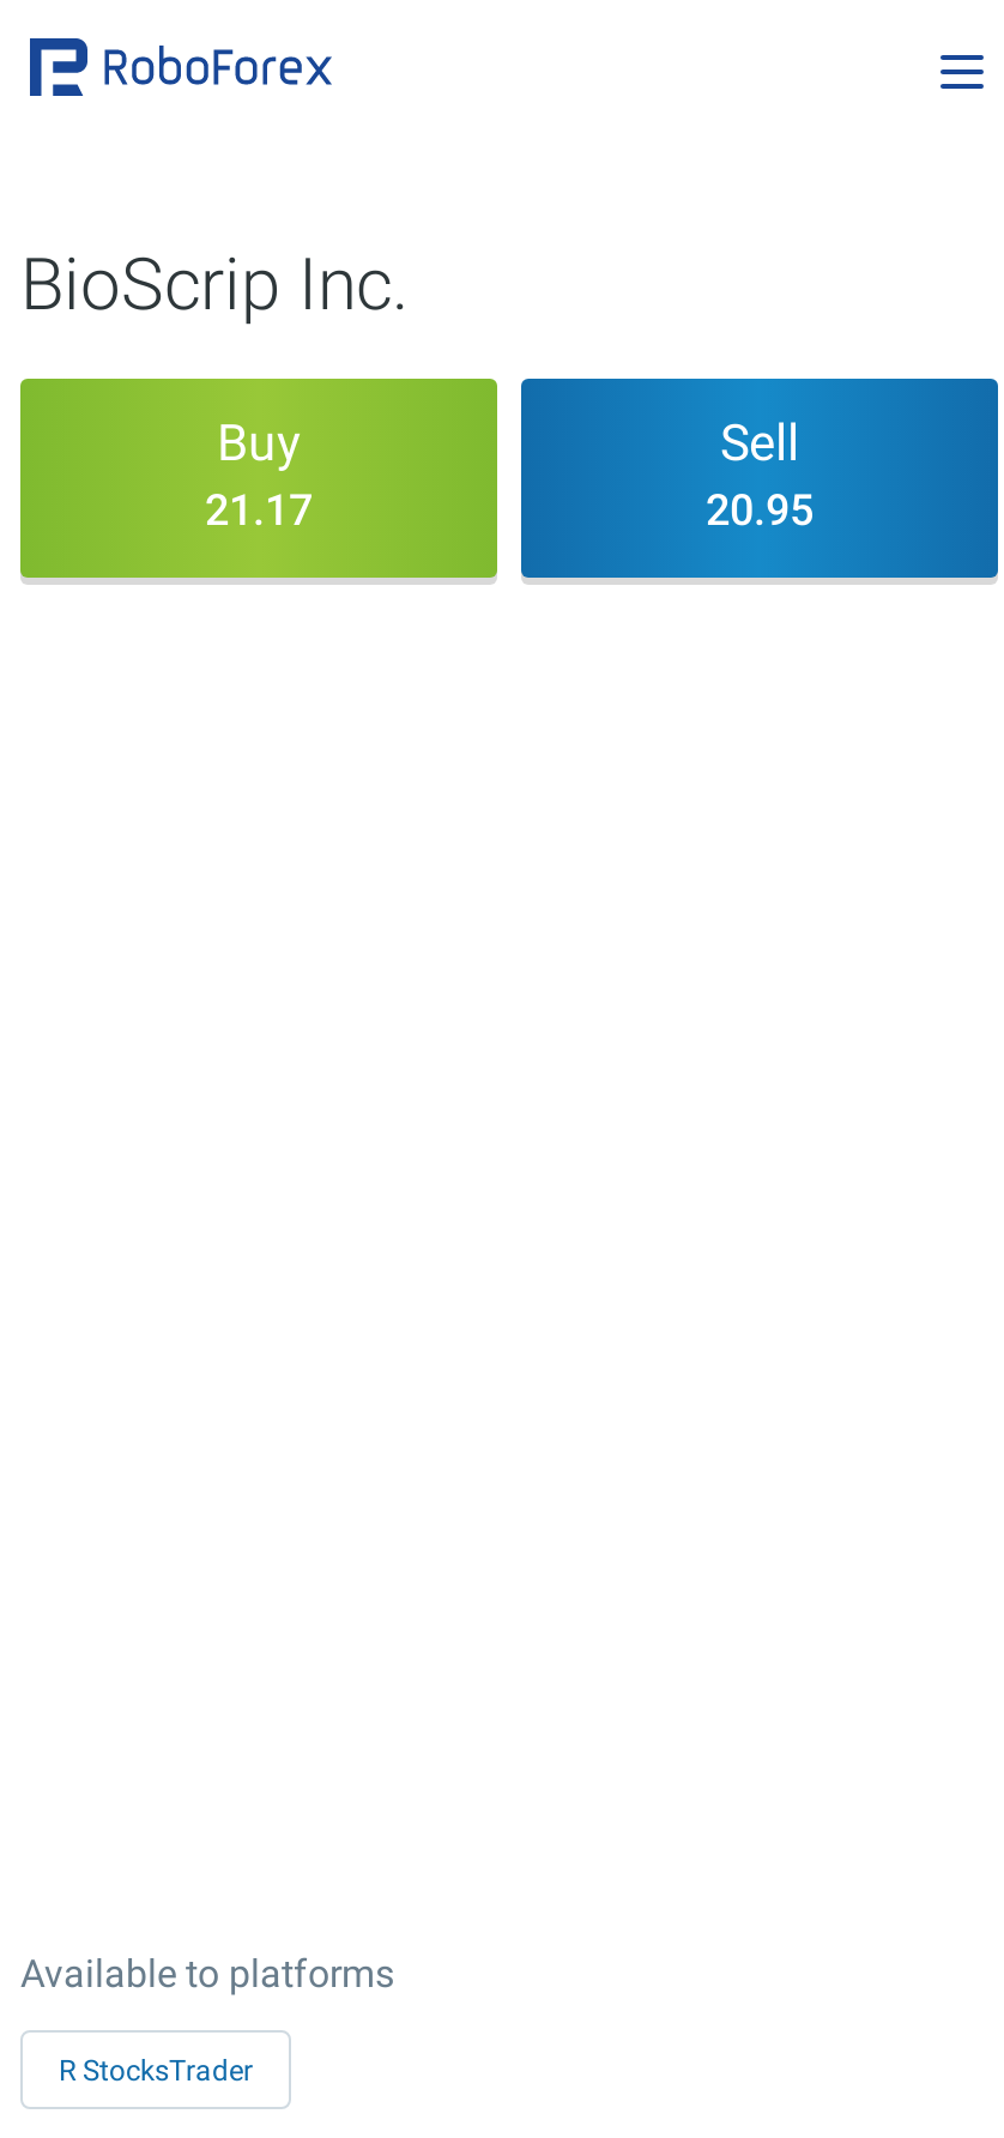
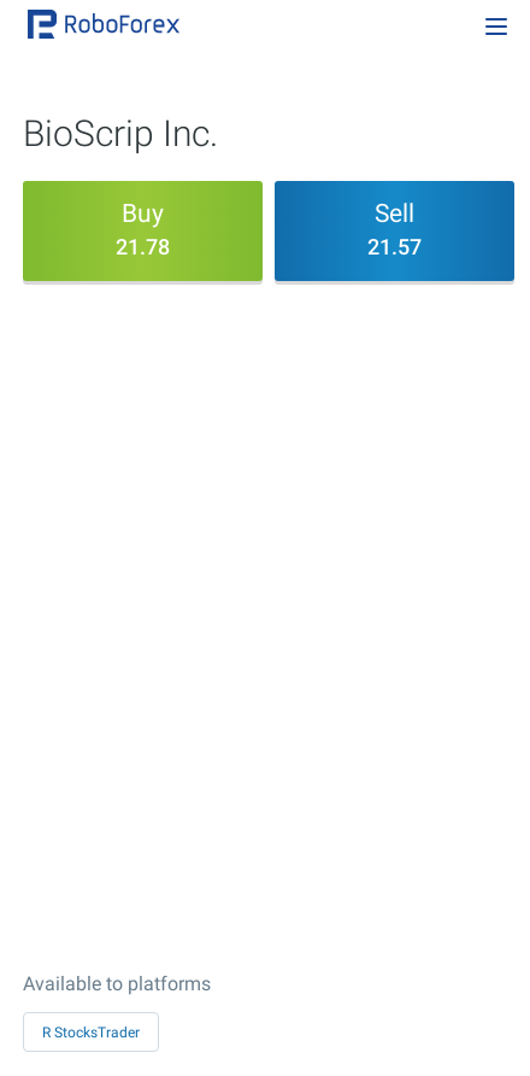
[205,484,313,534] 21.17 -> [116,234,170,259] 21.78
[706,484,814,534] 20.95 -> [367,234,422,259] 21.57

